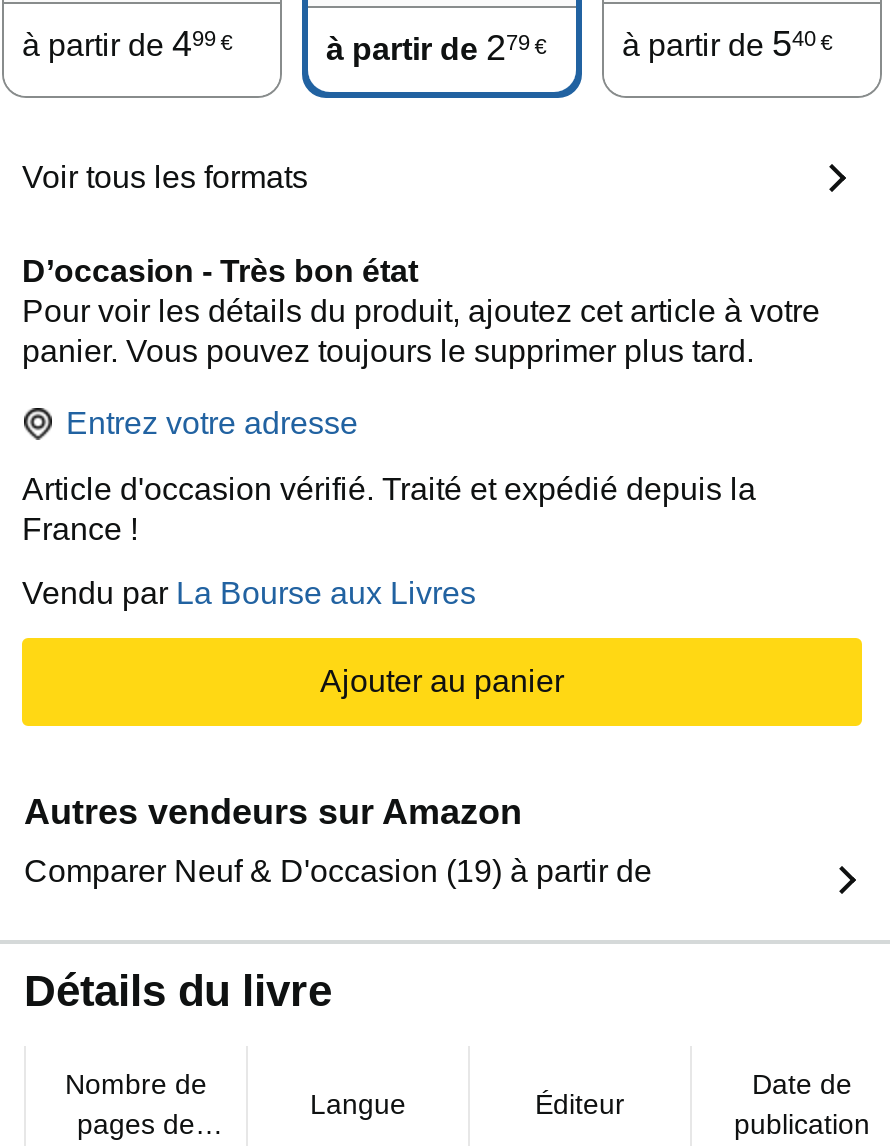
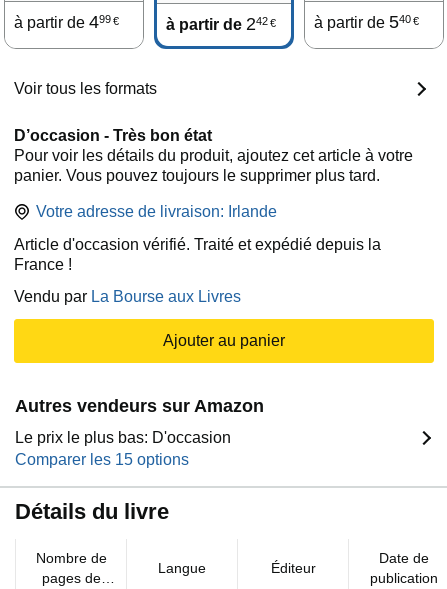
[326,24,832,68] à partir de 279 € à partir de 540 € -> [166,12,419,34] à partir de 242 € à partir de 540 €
[66,406,358,440] Entrez votre adresse -> [36,203,277,220] Votre adresse de livraison: Irlande
[24,854,652,888] Comparer Neuf & D'occasion (19) à partir de -> [15,429,231,468] Le prix le plus bas: D'occasion | Comparer les 15 options

